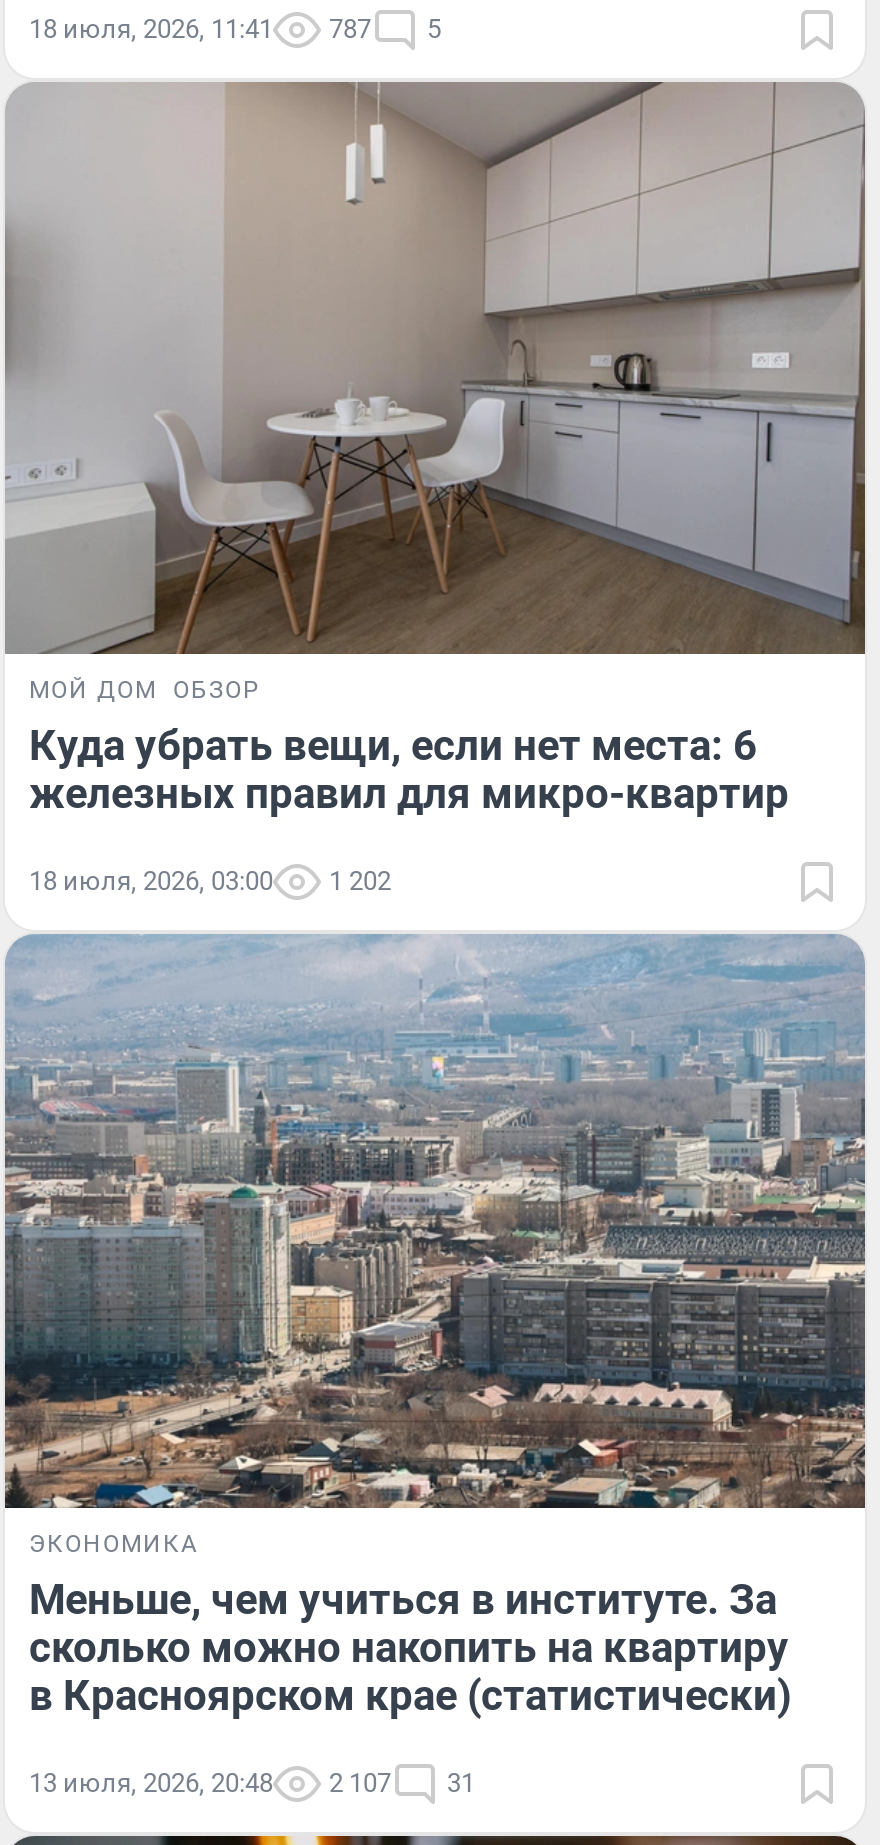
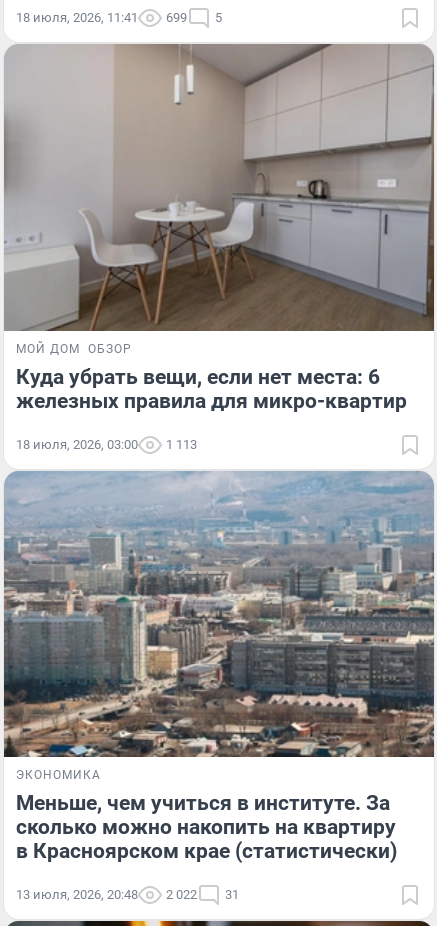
[29,13,441,43] 18 июля, 2026, 11:41 787 5 -> [16,10,222,25] 18 июля, 2026, 11:41 699 5
[29,770,789,818] железных правил для микро-квартир -> [16,389,407,413] железных правила для микро-квартир
[29,866,391,896] 18 июля, 2026, 03:00 1 202 -> [16,437,197,452] 18 июля, 2026, 03:00 1 113
[29,1768,475,1798] 13 июля, 2026, 20:48 2 107 31 -> [16,887,239,902] 13 июля, 2026, 20:48 2 022 31

